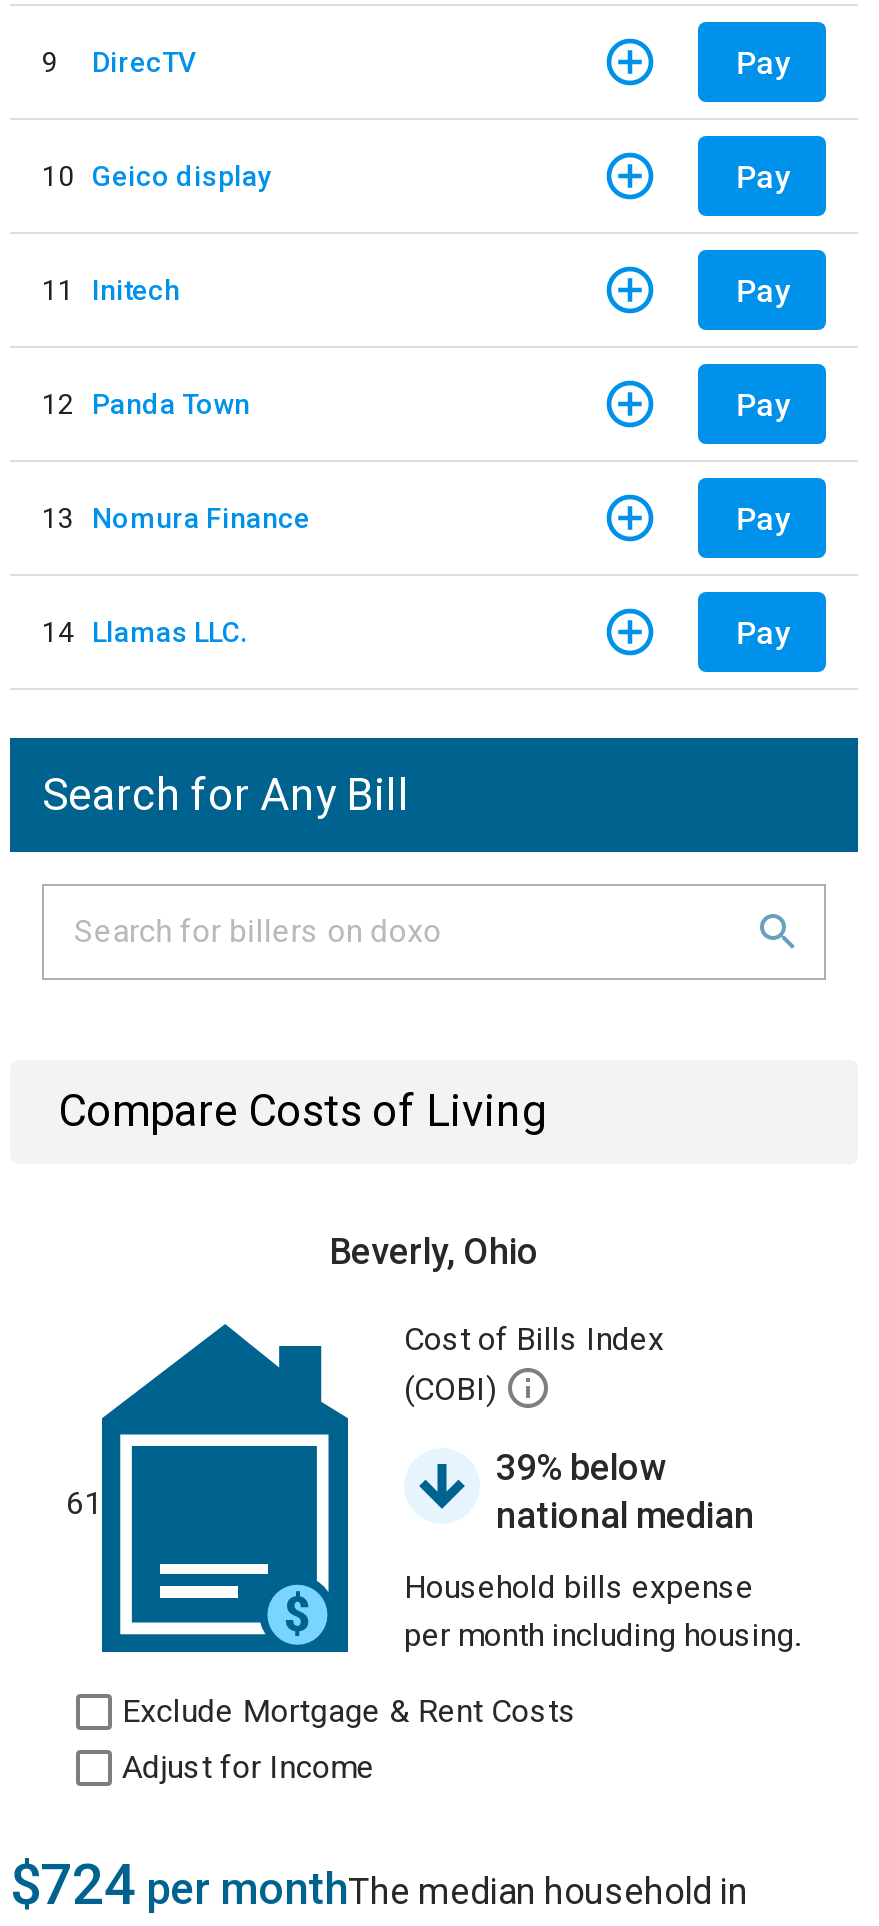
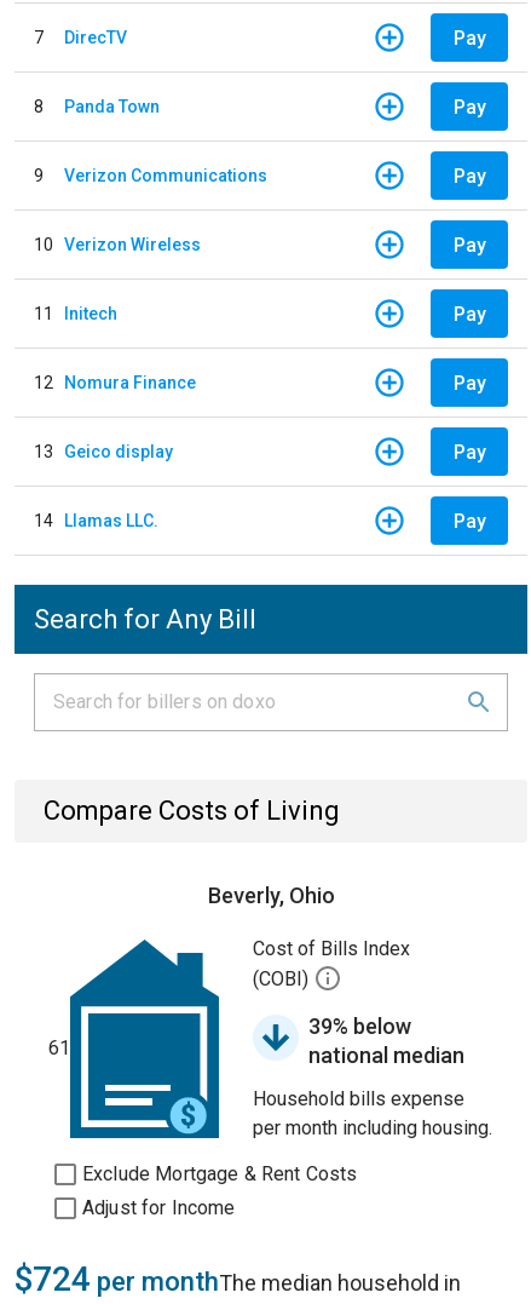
[42,45,196,77] 9 DirecTV -> [34,27,127,47] 7 DirecTV
[42,159,272,191] 10 Geico display -> [34,95,486,254] 8 | Panda Town | Pay | 9 | Verizon Communications | Pay | 10 Verizon Wireless
[42,387,250,419] 12 Panda Town -> [34,372,196,392] 12 Nomura Finance
[42,501,310,533] 13 Nomura Finance -> [34,441,173,461] 13 Geico display

